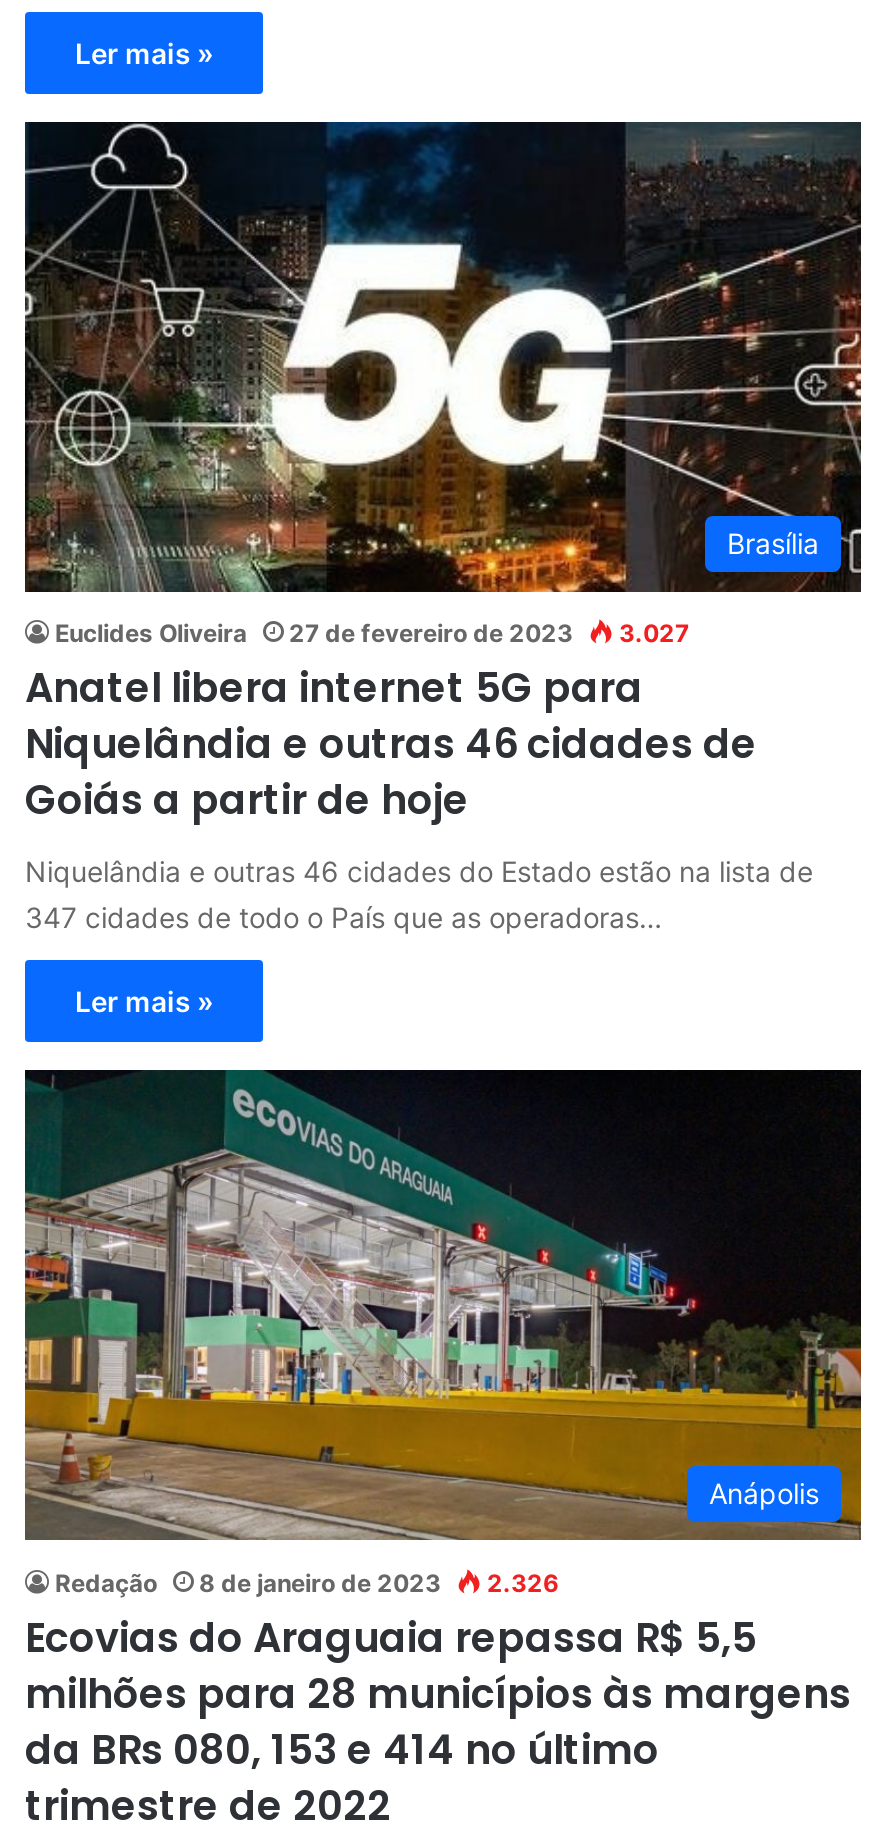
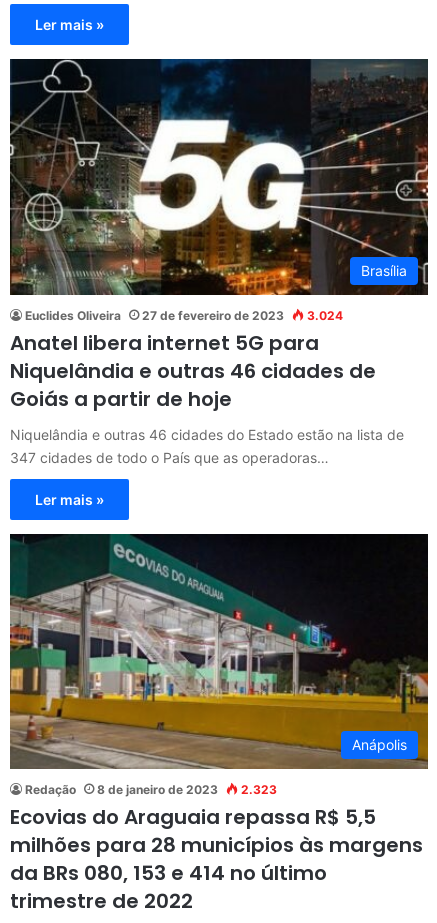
[55,619,689,649] Euclides Oliveira 27 de fevereiro de 2023 3.027 -> [25,308,343,323] Euclides Oliveira 27 de fevereiro de 2023 3.024
[55,1568,559,1598] Redação 8 de janeiro de 2023 2.326 -> [25,782,277,797] Redação 8 de janeiro de 2023 2.323

